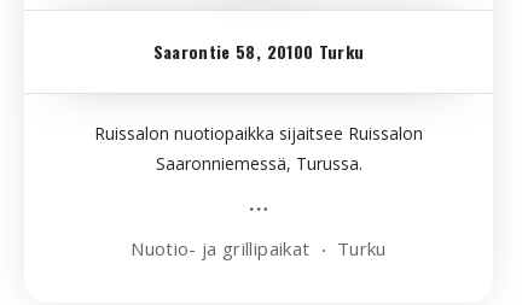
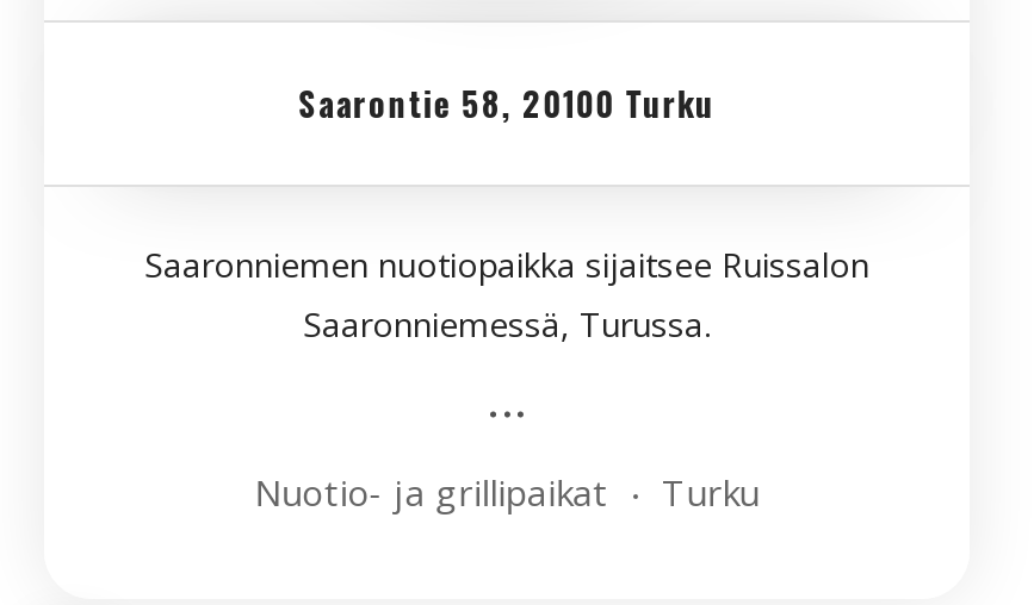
[94,122,423,145] Ruissalon nuotiopaikka sijaitsee Ruissalon -> [144,242,869,287] Saaronniemen nuotiopaikka sijaitsee Ruissalon

